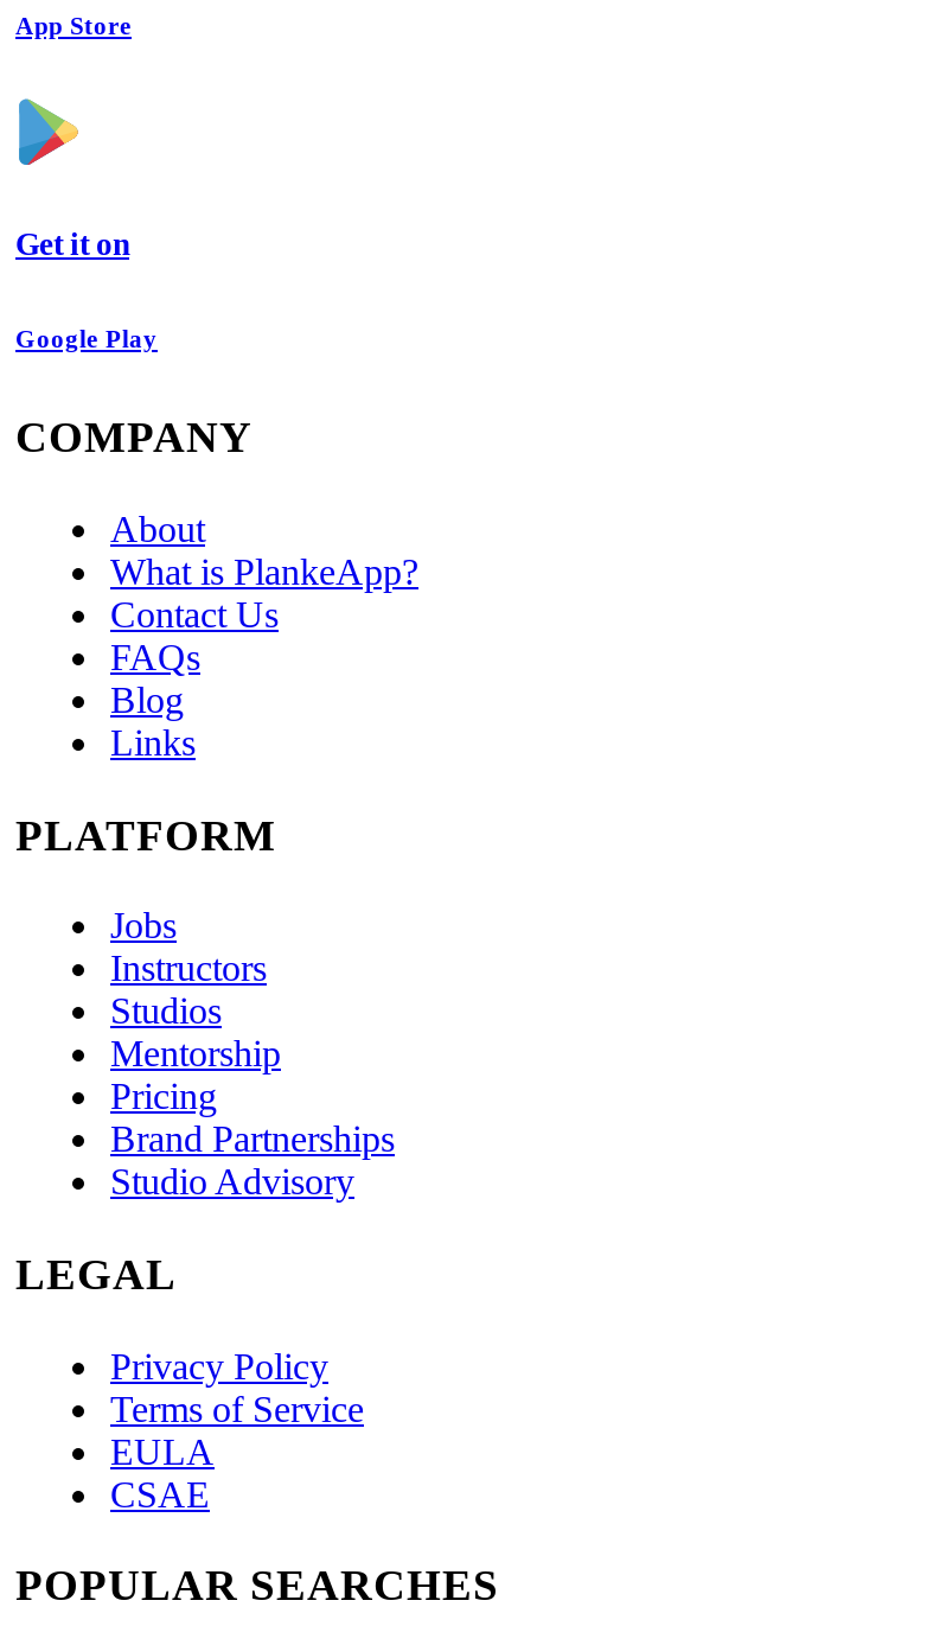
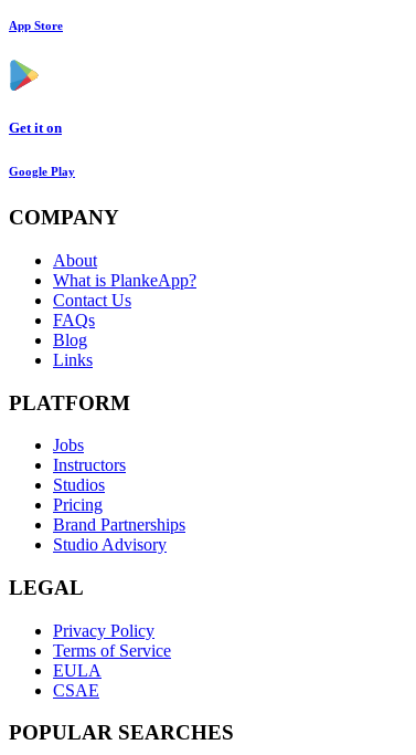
[110,1034,281,1074] Mentorship -> none

